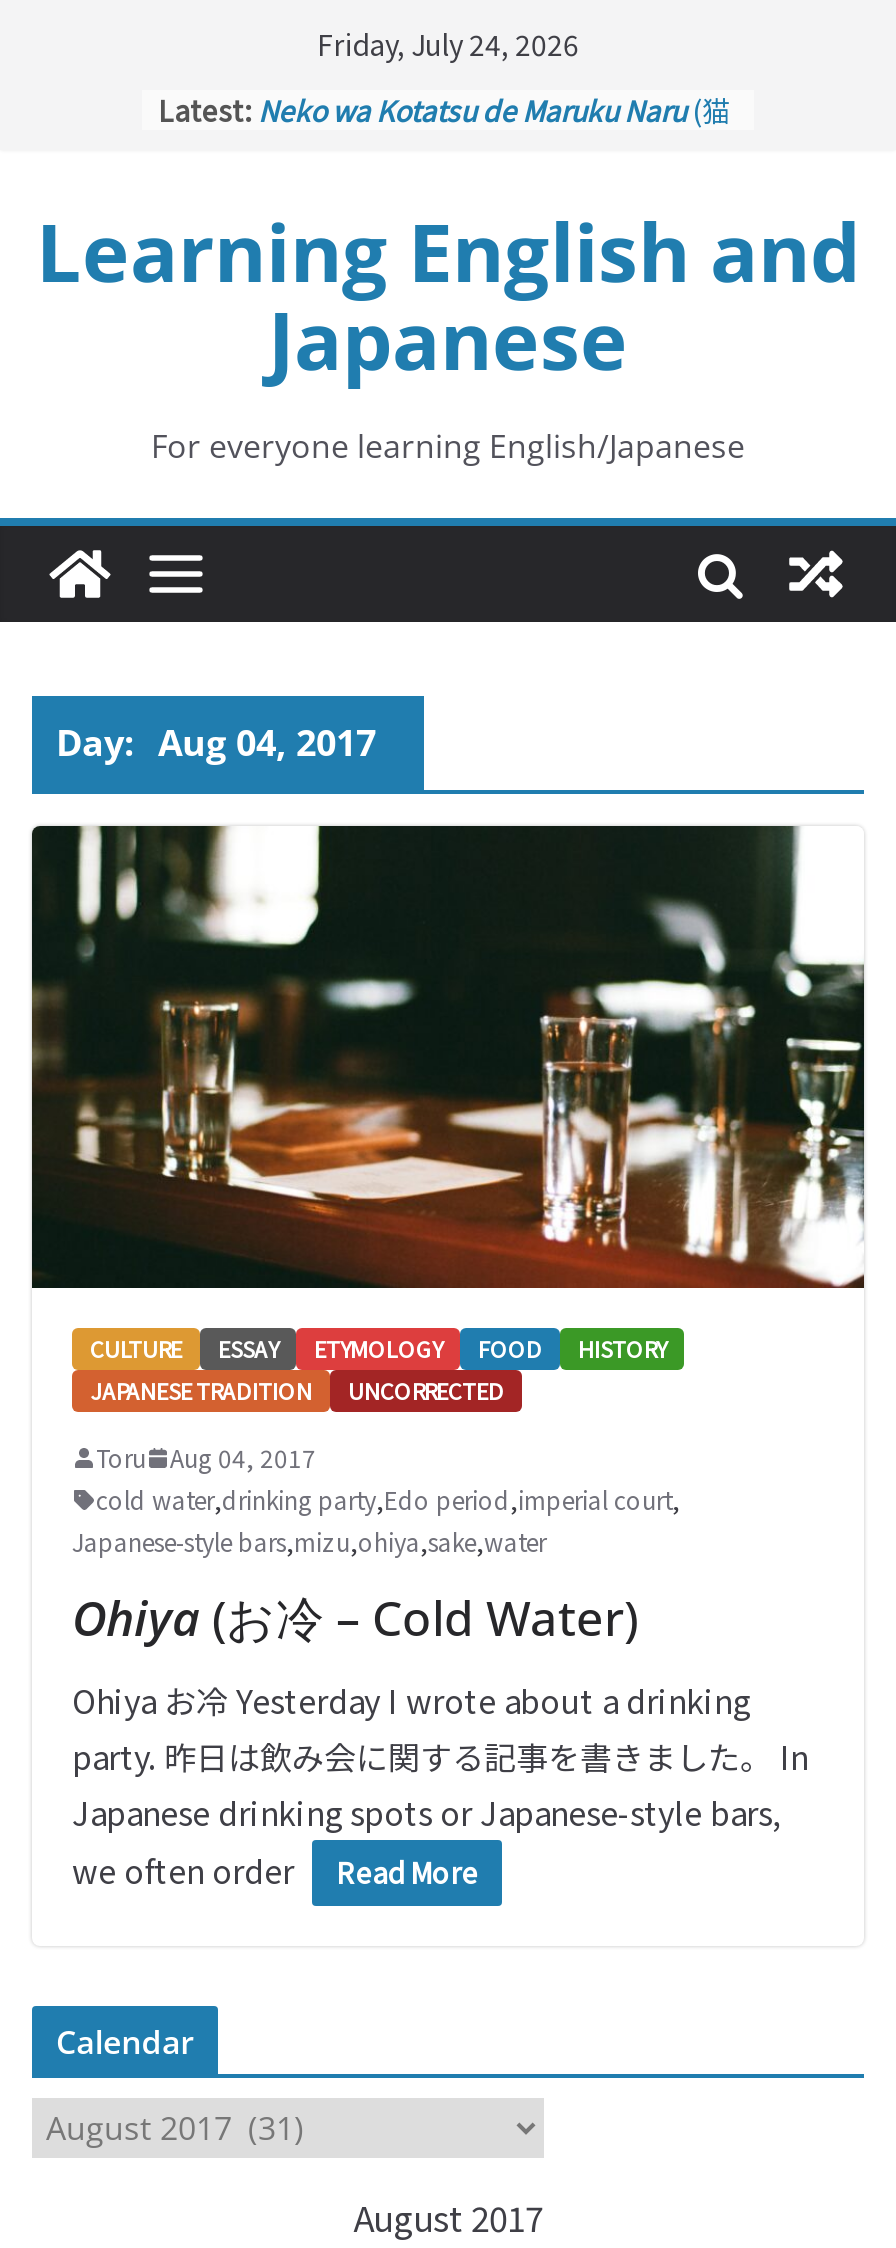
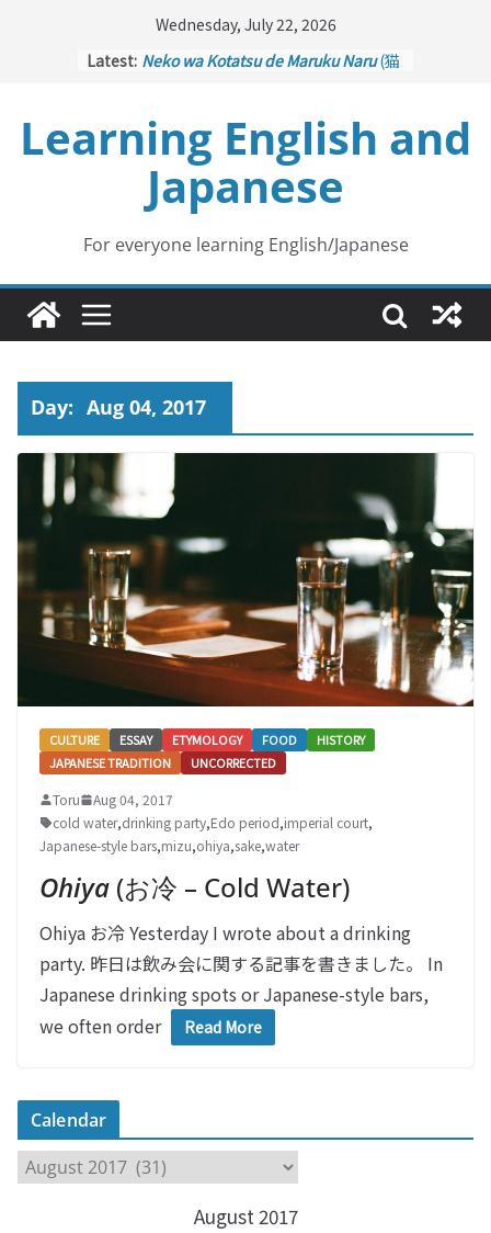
[317,24,579,64] Friday, July 24, 2026 -> [155,13,336,35] Wednesday, July 22, 2026

